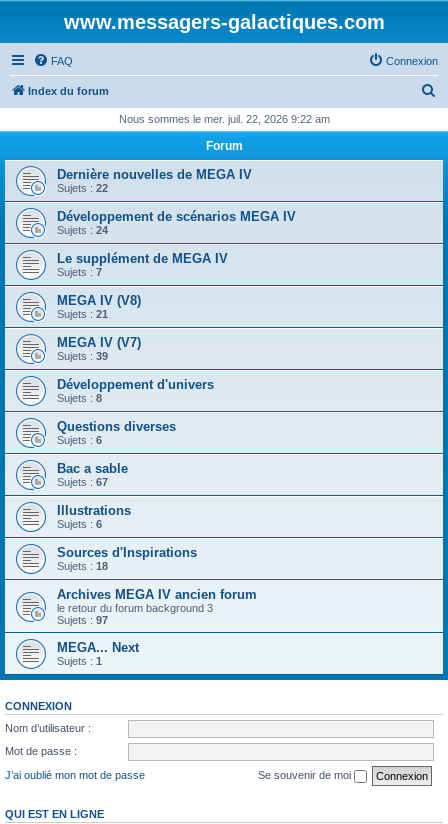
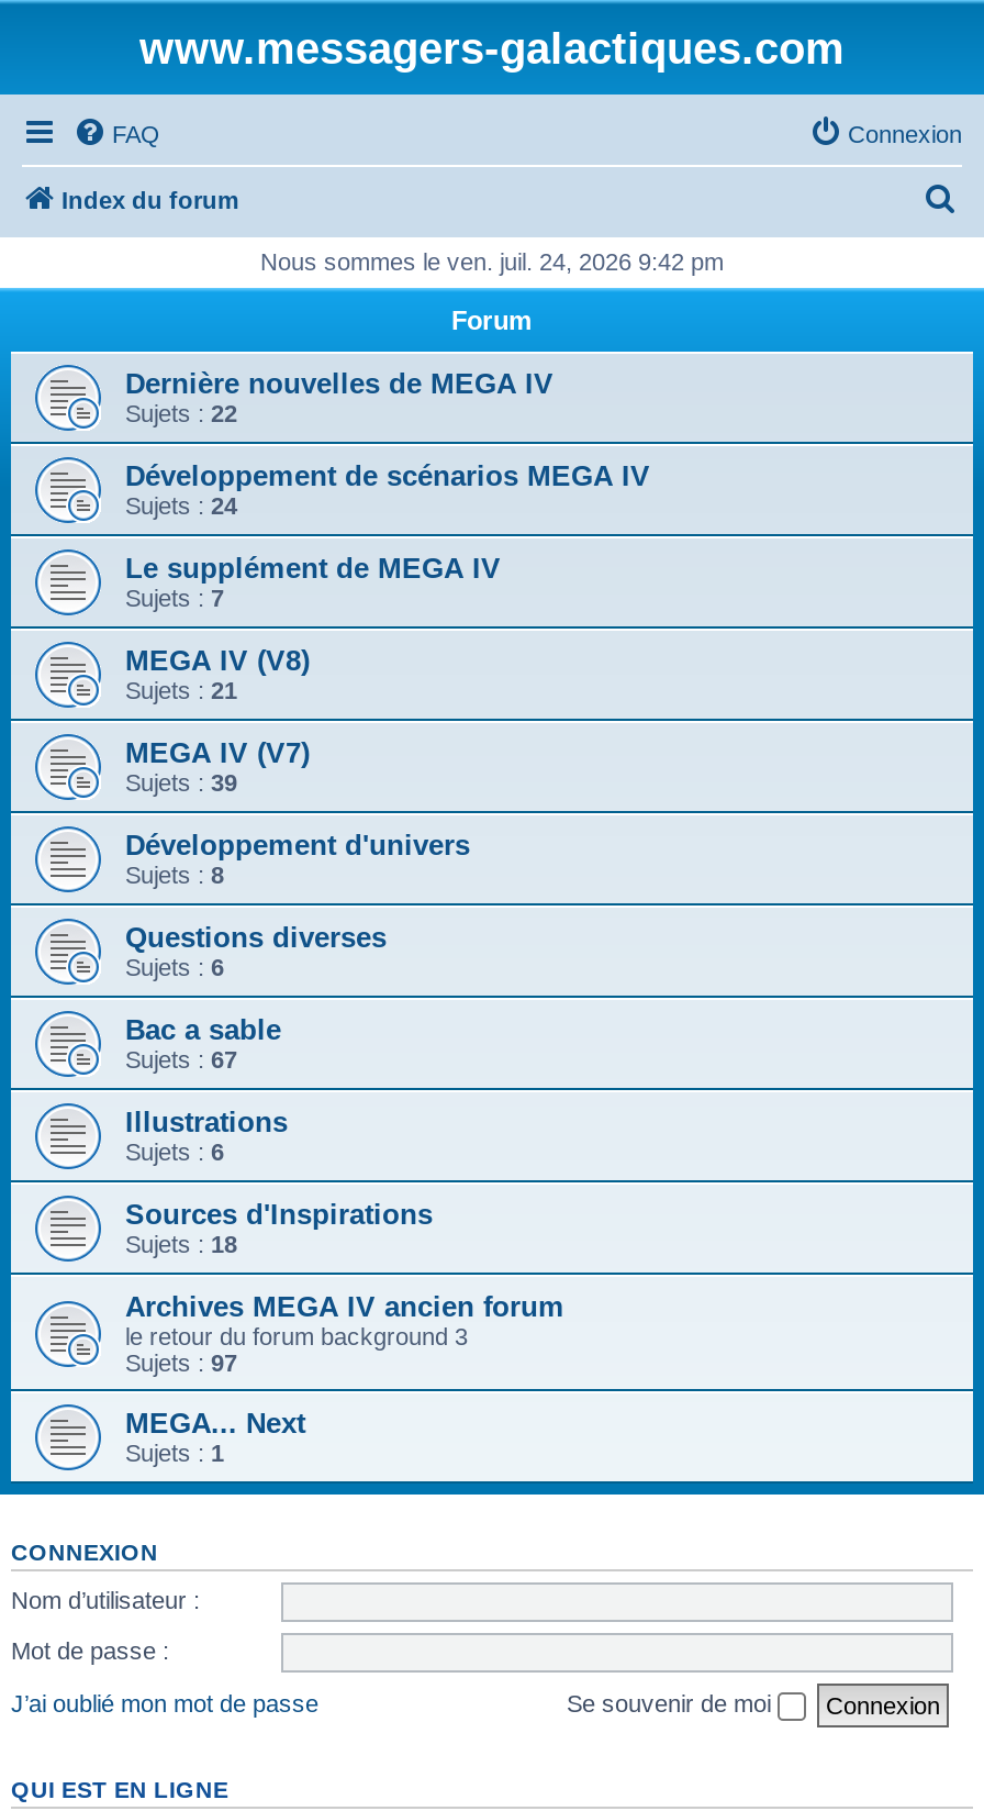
[118,113,329,125] Nous sommes le mer. juil. 22, 2026 9:22 am -> [260,248,724,275] Nous sommes le ven. juil. 24, 2026 9:42 pm

